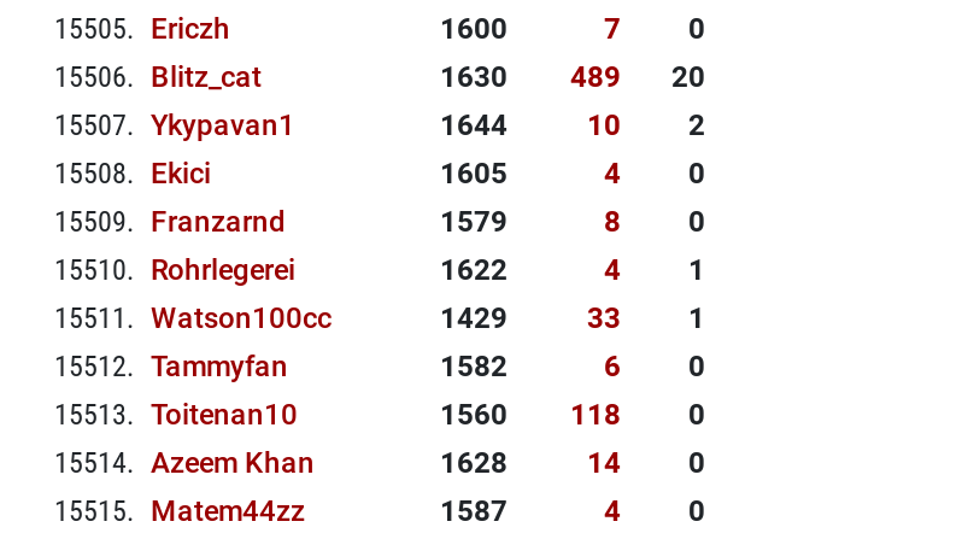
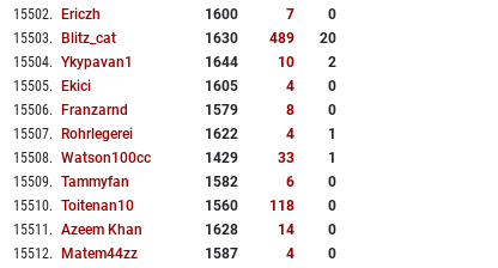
[54,13,230,46] 15505. Ericzh -> [13,6,101,23] 15502. Ericzh
[54,61,262,95] 15506. Blitz_cat -> [13,30,116,47] 15503. Blitz_cat
[54,109,295,143] 15507. Ykypavan1 -> [13,54,133,71] 15504. Ykypavan1
[54,157,211,191] 15508. Ekici -> [13,78,91,95] 15505. Ekici
[54,205,286,239] 15509. Franzarnd -> [13,102,128,119] 15506. Franzarnd
[54,254,295,287] 15510. Rohrlegerei -> [13,126,133,143] 15507. Rohrlegerei
[54,302,332,336] 15511. Watson100cc -> [13,150,151,167] 15508. Watson100cc
[54,350,288,384] 15512. Tammyfan -> [13,174,129,190] 15509. Tammyfan
[54,398,298,432] 15513. Toitenan10 -> [13,198,134,214] 15510. Toitenan10
[54,447,315,480] 15514. Azeem Khan -> [13,222,142,238] 15511. Azeem Khan
[54,495,305,529] 15515. Matem44zz -> [13,246,138,262] 15512. Matem44zz

